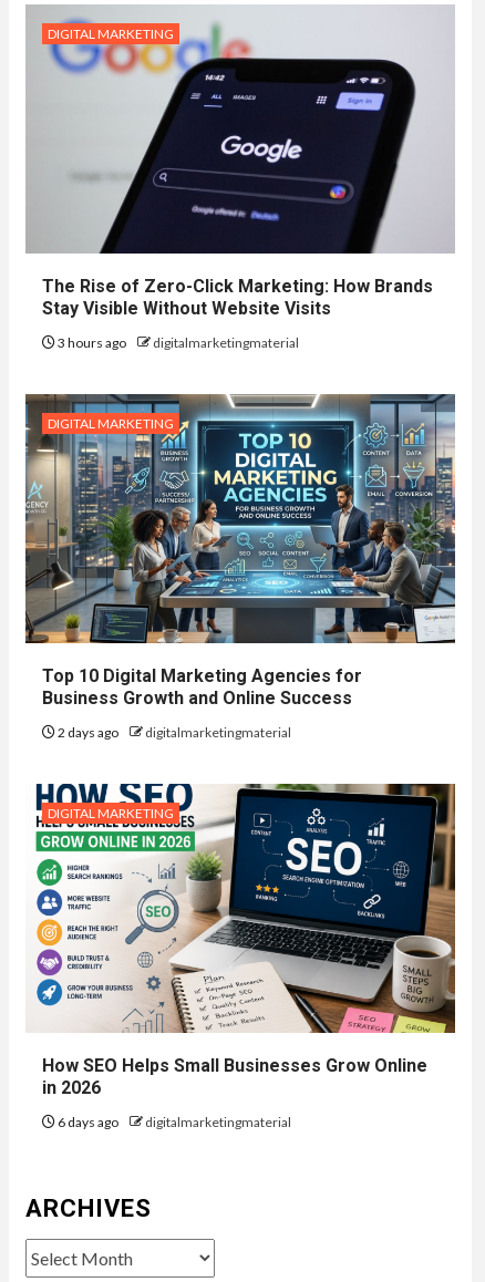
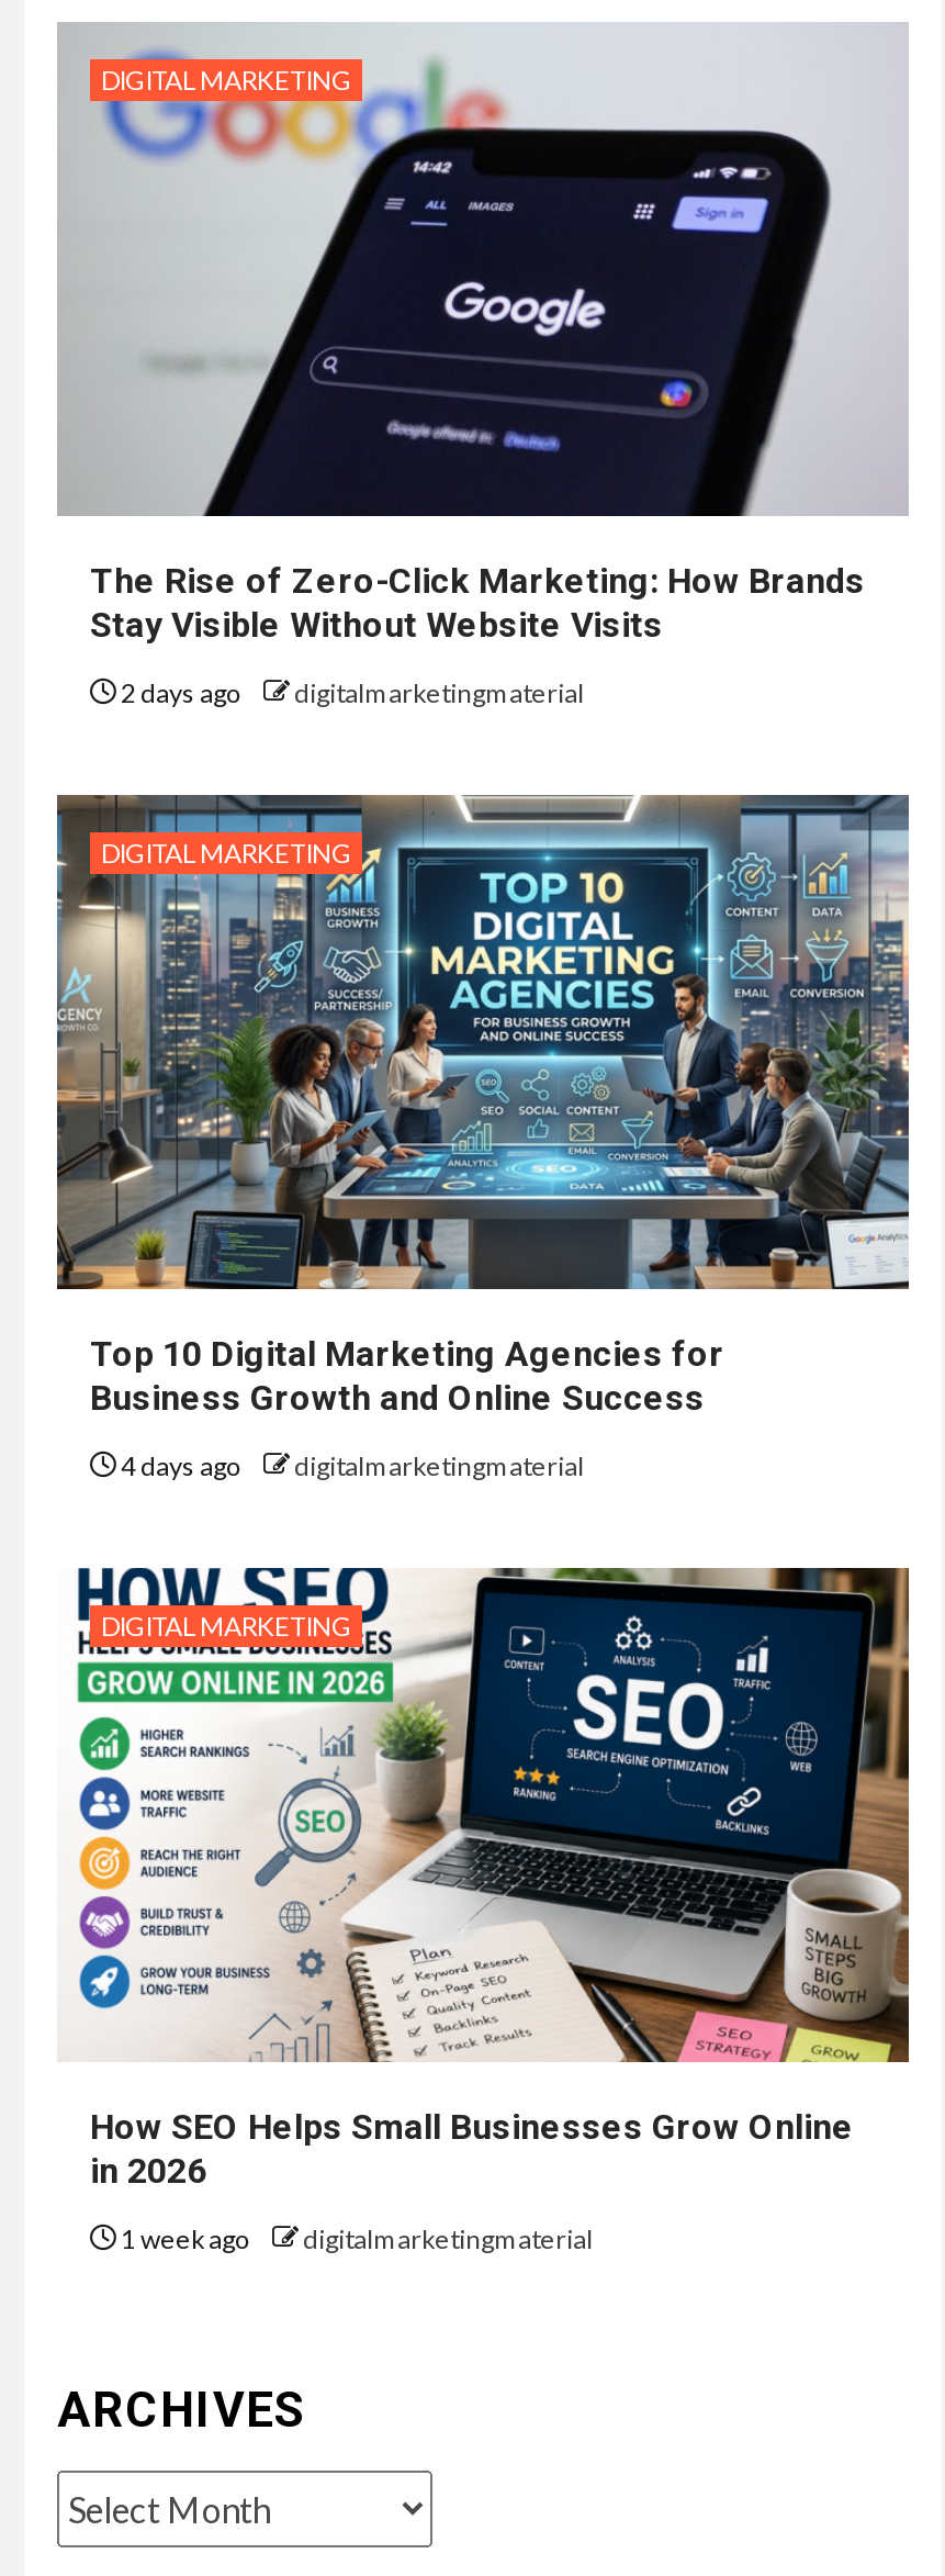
[55,334,299,351] 3 hours ago digitalmarketingmaterial -> [116,676,584,709] 2 days ago digitalmarketingmaterial
[55,724,291,740] 2 days ago digitalmarketingmaterial -> [116,1449,584,1482] 4 days ago digitalmarketingmaterial
[55,1113,291,1130] 6 days ago digitalmarketingmaterial -> [116,2222,593,2255] 1 week ago digitalmarketingmaterial

